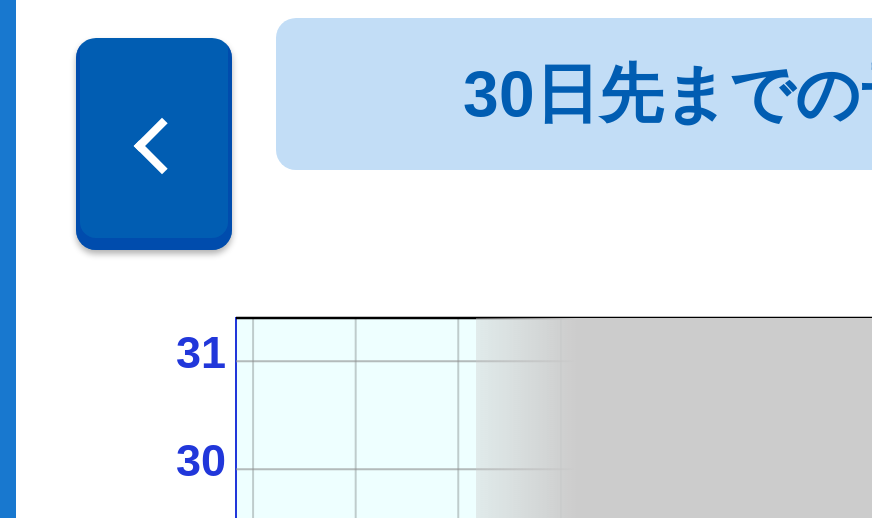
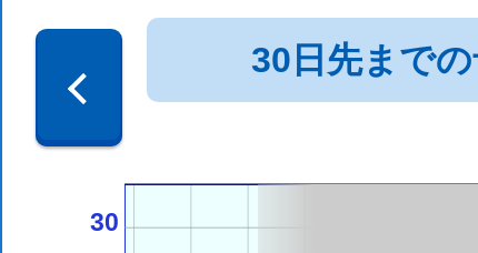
[176,327,226,378] 31 -> none

